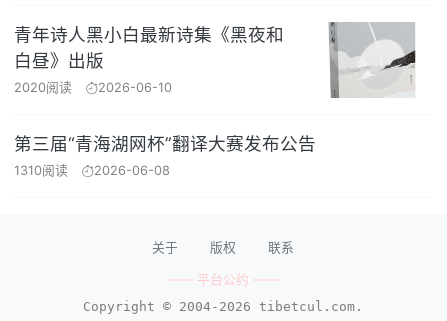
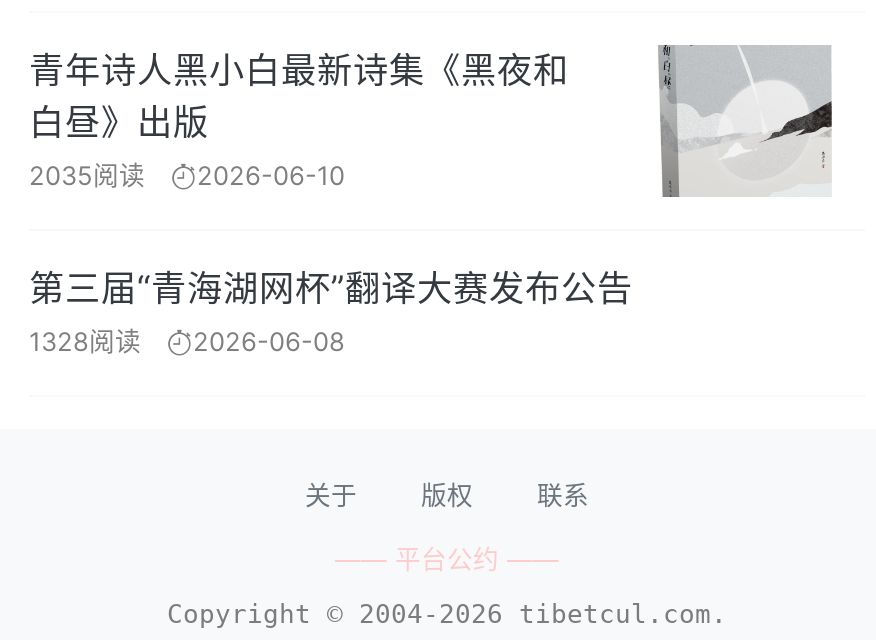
[14,80,172,95] 2020阅读 2026-06-10 -> [29,161,345,191] 2035阅读 2026-06-10
[14,163,170,178] 1310阅读 2026-06-08 -> [29,327,345,357] 1328阅读 2026-06-08

